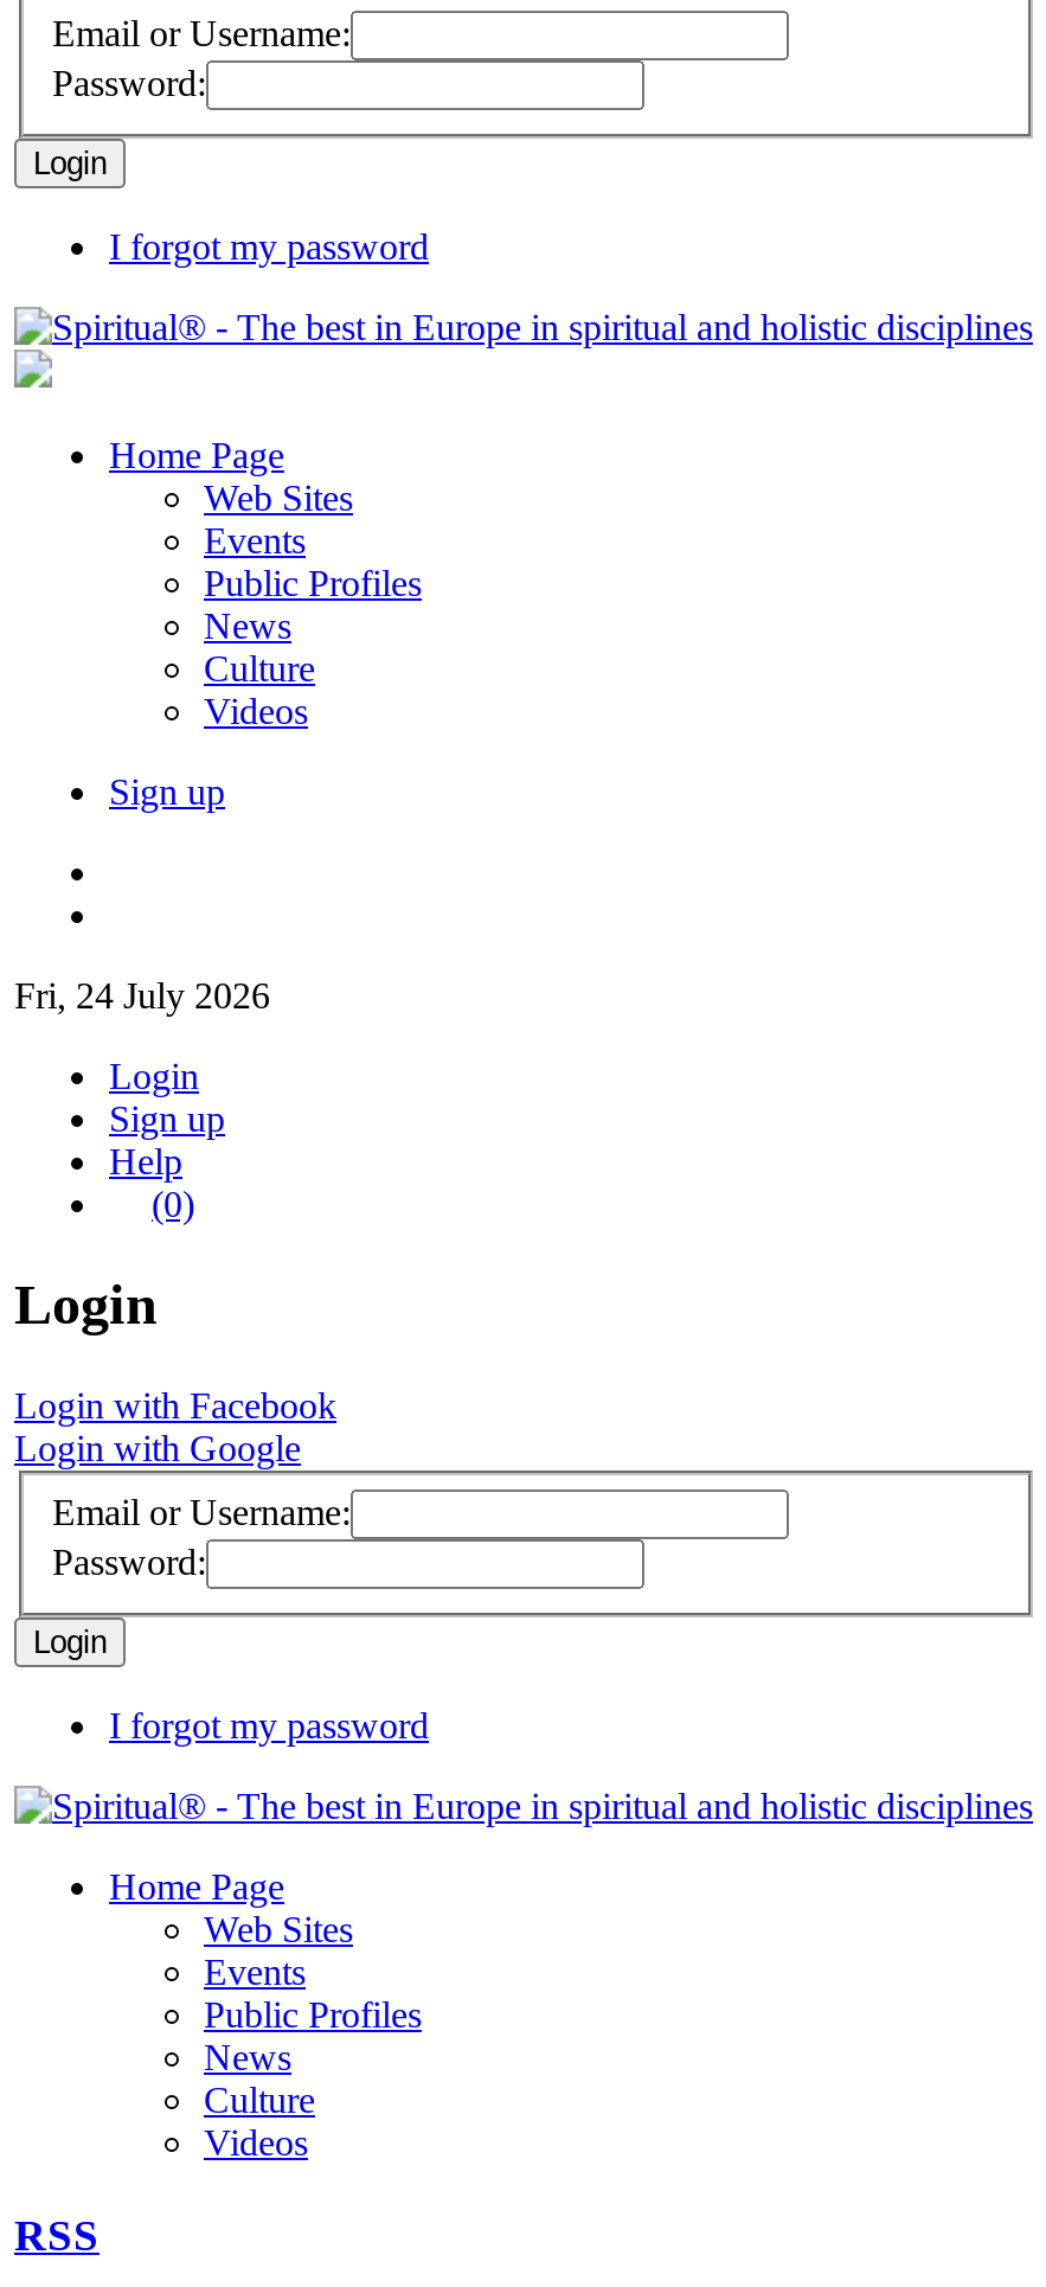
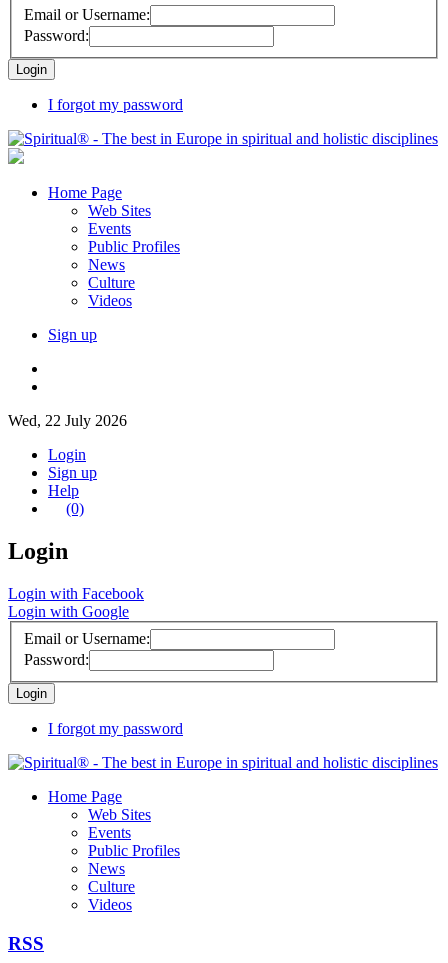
[14,976,270,1016] Fri, 24 July 2026 -> [8,412,127,429] Wed, 22 July 2026

